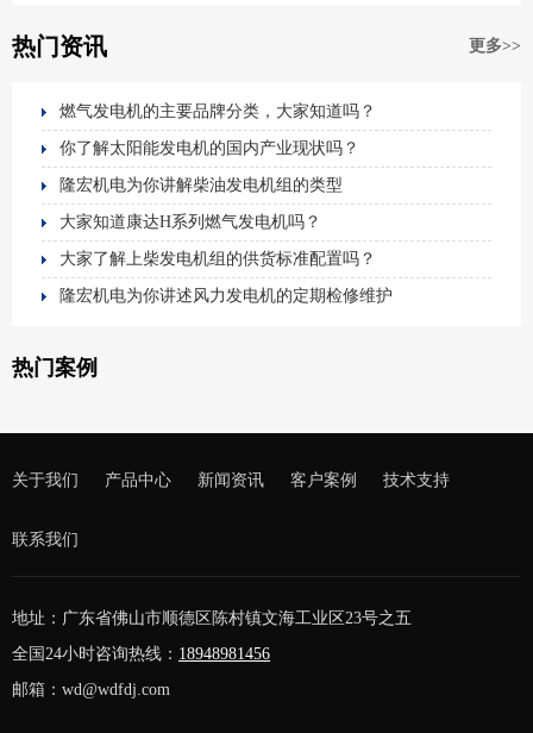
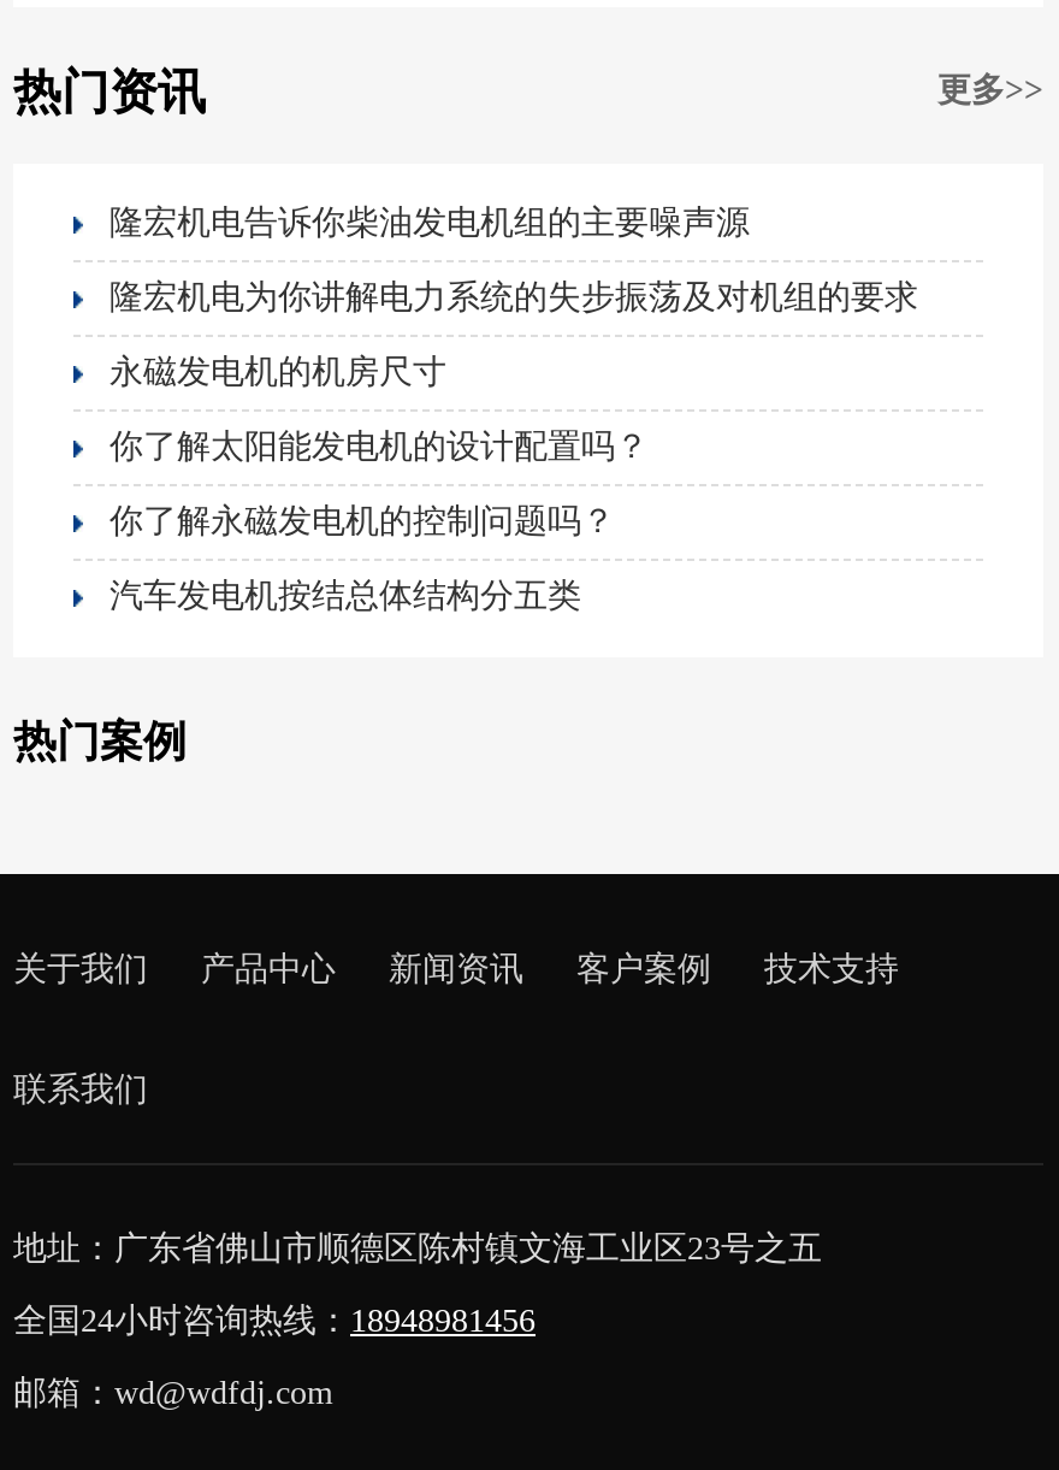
[59,102,376,120] 燃气发电机的主要品牌分类，大家知道吗？ -> [110,205,750,241] 隆宏机电告诉你柴油发电机组的主要噪声源
[59,139,359,157] 你了解太阳能发电机的国内产业现状吗？ -> [110,279,918,315] 隆宏机电为你讲解电力系统的失步振荡及对机组的要求
[59,176,343,194] 隆宏机电为你讲解柴油发电机组的类型 -> [110,354,446,390] 永磁发电机的机房尺寸
[59,213,321,231] 大家知道康达H系列燃气发电机吗？ -> [110,429,649,465] 你了解太阳能发电机的设计配置吗？
[59,250,376,268] 大家了解上柴发电机组的供货标准配置吗？ -> [110,503,615,539] 你了解永磁发电机的控制问题吗？
[59,287,393,305] 隆宏机电为你讲述风力发电机的定期检修维护 -> [110,578,581,614] 汽车发电机按结总体结构分五类

